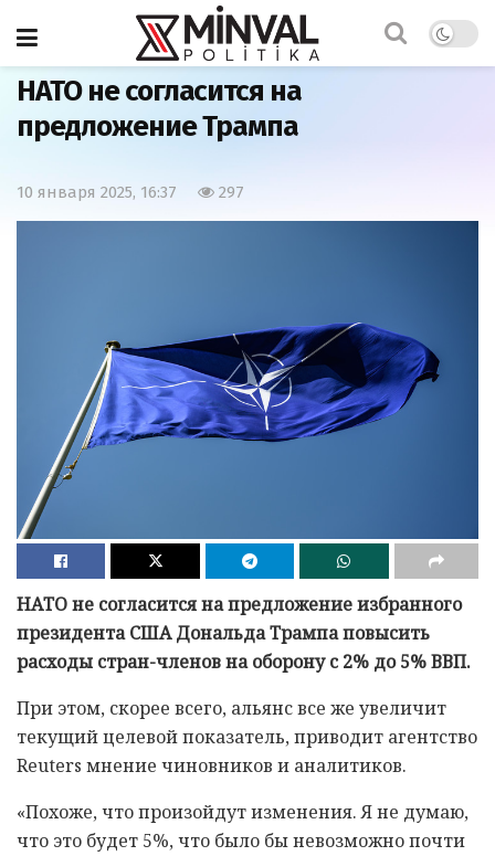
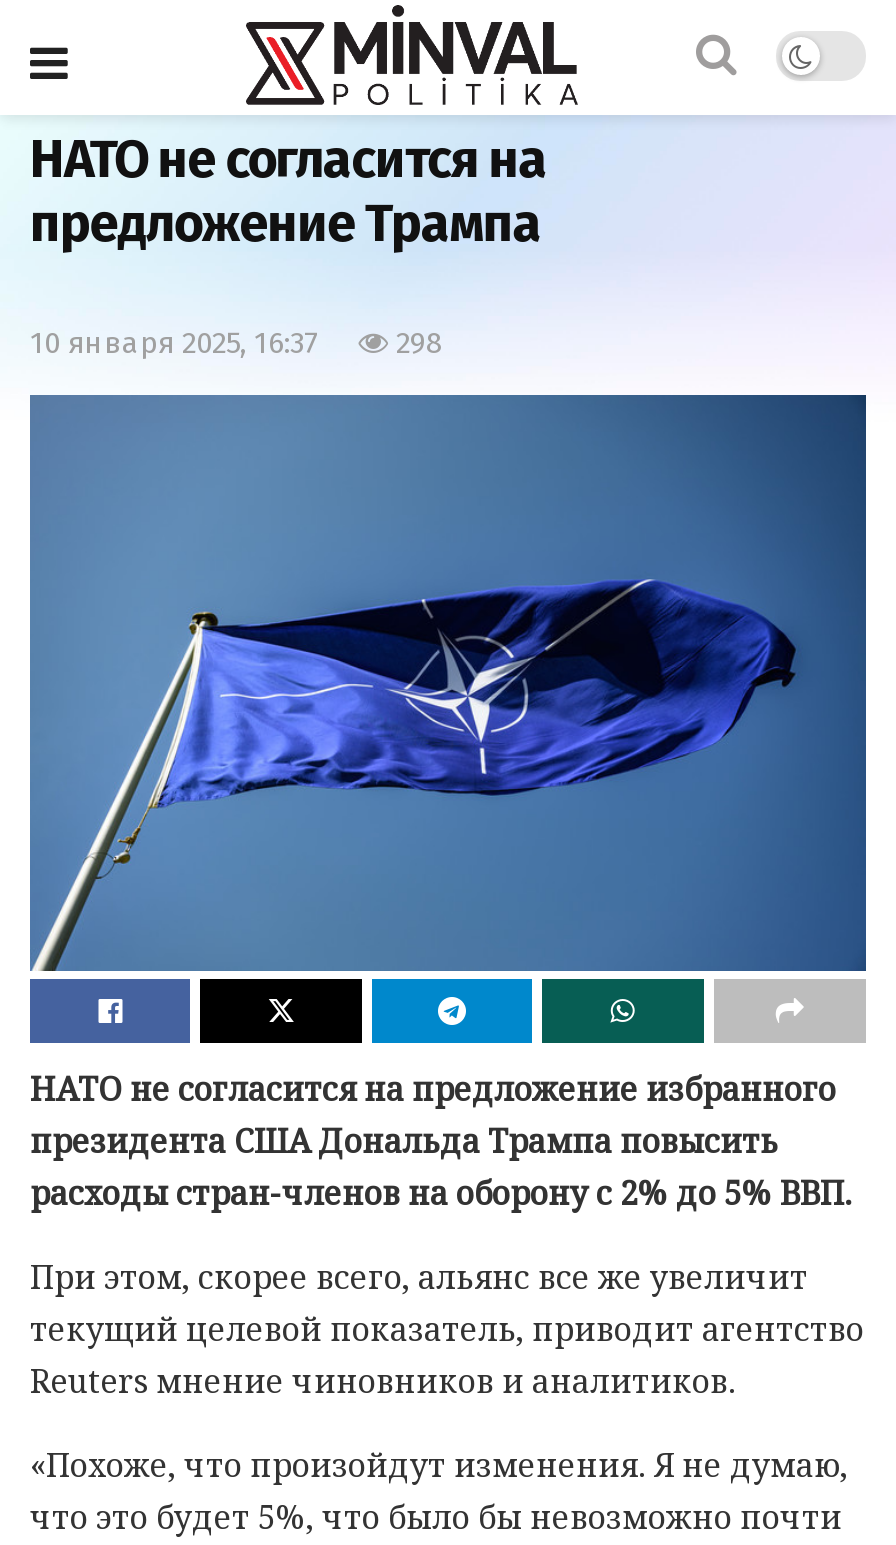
[17,183,244,203] 10 января 2025, 16:37 297 -> [30,326,442,362] 10 января 2025, 16:37 298

